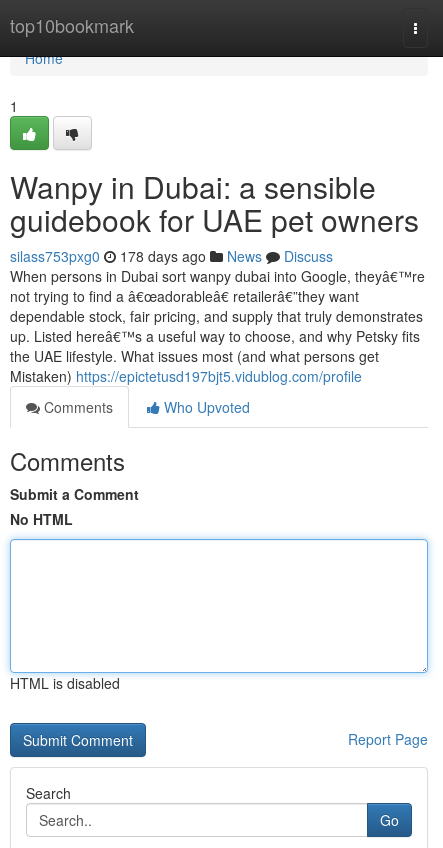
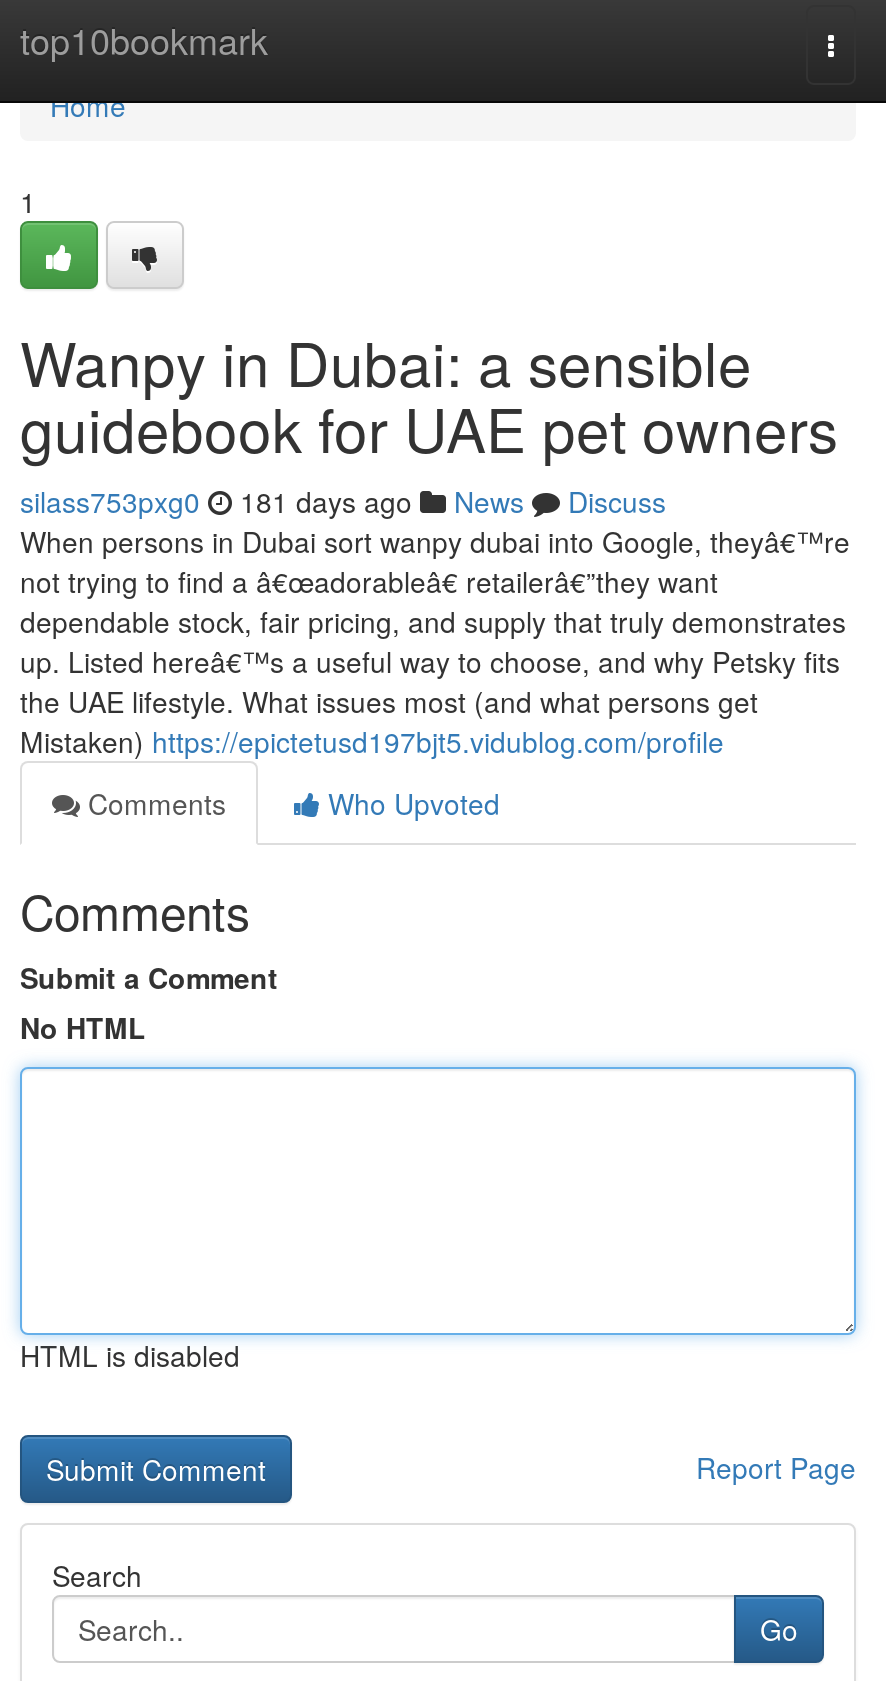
[10,246,333,266] silass753pxg0 178 days ago News Discuss -> [20,481,666,521] silass753pxg0 181 days ago News Discuss

